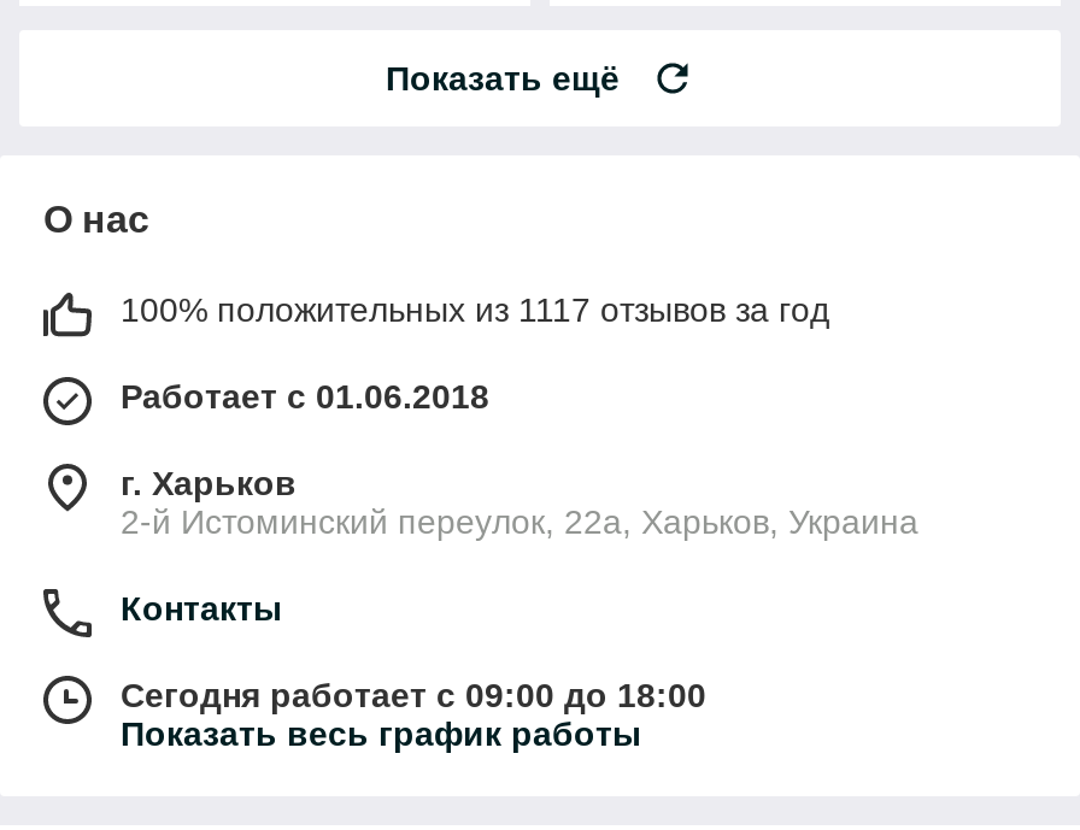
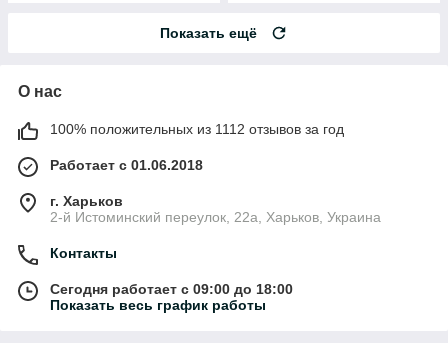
[121,290,829,329] 100% положительных из 1117 отзывов за год -> [50,121,344,137] 100% положительных из 1112 отзывов за год

